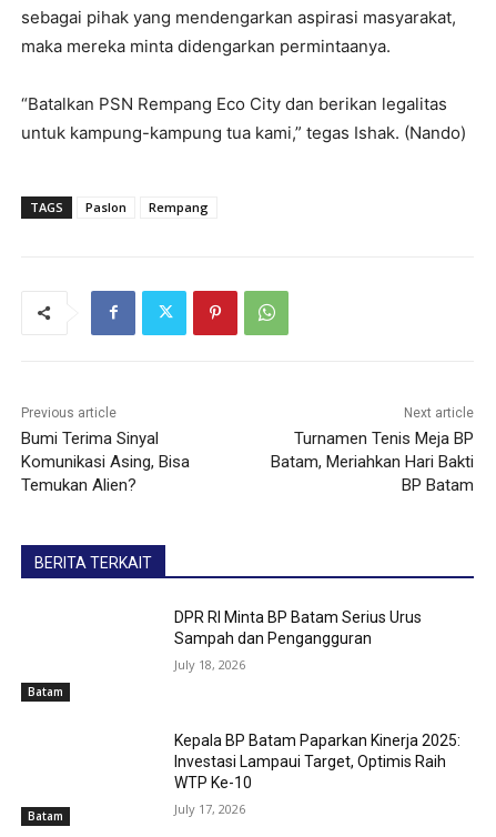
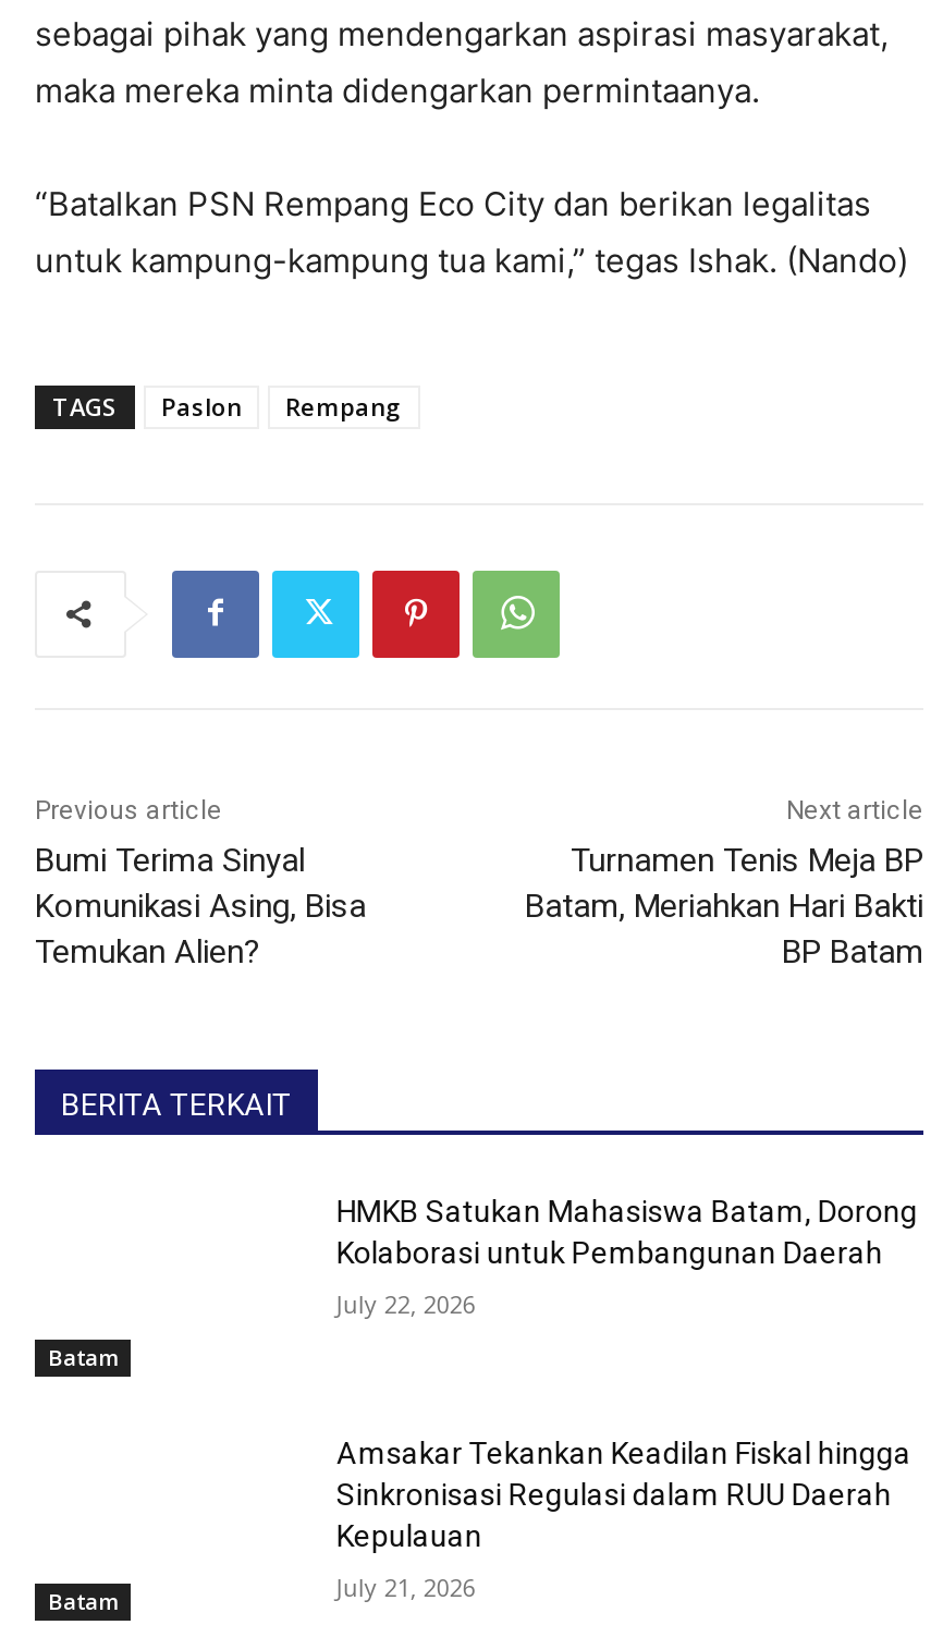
[175,608,422,647] DPR RI Minta BP Batam Serius Urus | Sampah dan Pengangguran -> [336,1193,918,1269] HMKB Satukan Mahasiswa Batam, Dorong | Kolaborasi untuk Pembangunan Daerah
[175,656,246,672] July 18, 2026 -> [336,1286,476,1319] July 22, 2026
[175,732,461,792] Kepala BP Batam Paparkan Kinerja 2025: | Investasi Lampaui Target, Optimis Raih | WTP Ke-10 -> [336,1436,911,1554] Amsakar Tekankan Keadilan Fiskal hingga | Sinkronisasi Regulasi dalam RUU Daerah | Kepulauan
[175,801,246,817] July 17, 2026 -> [336,1571,476,1604] July 21, 2026

